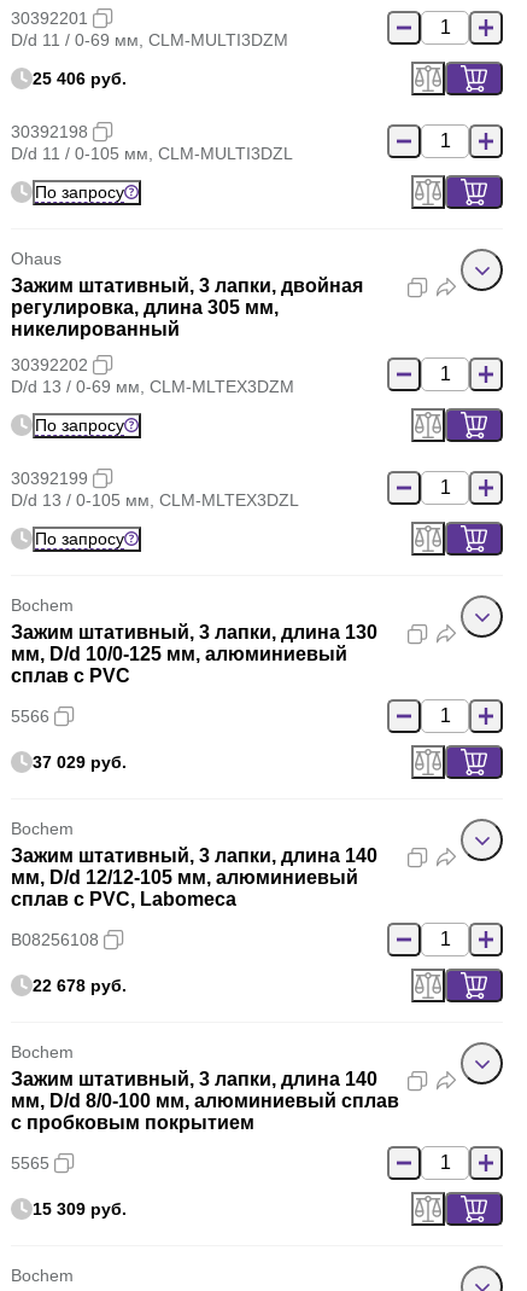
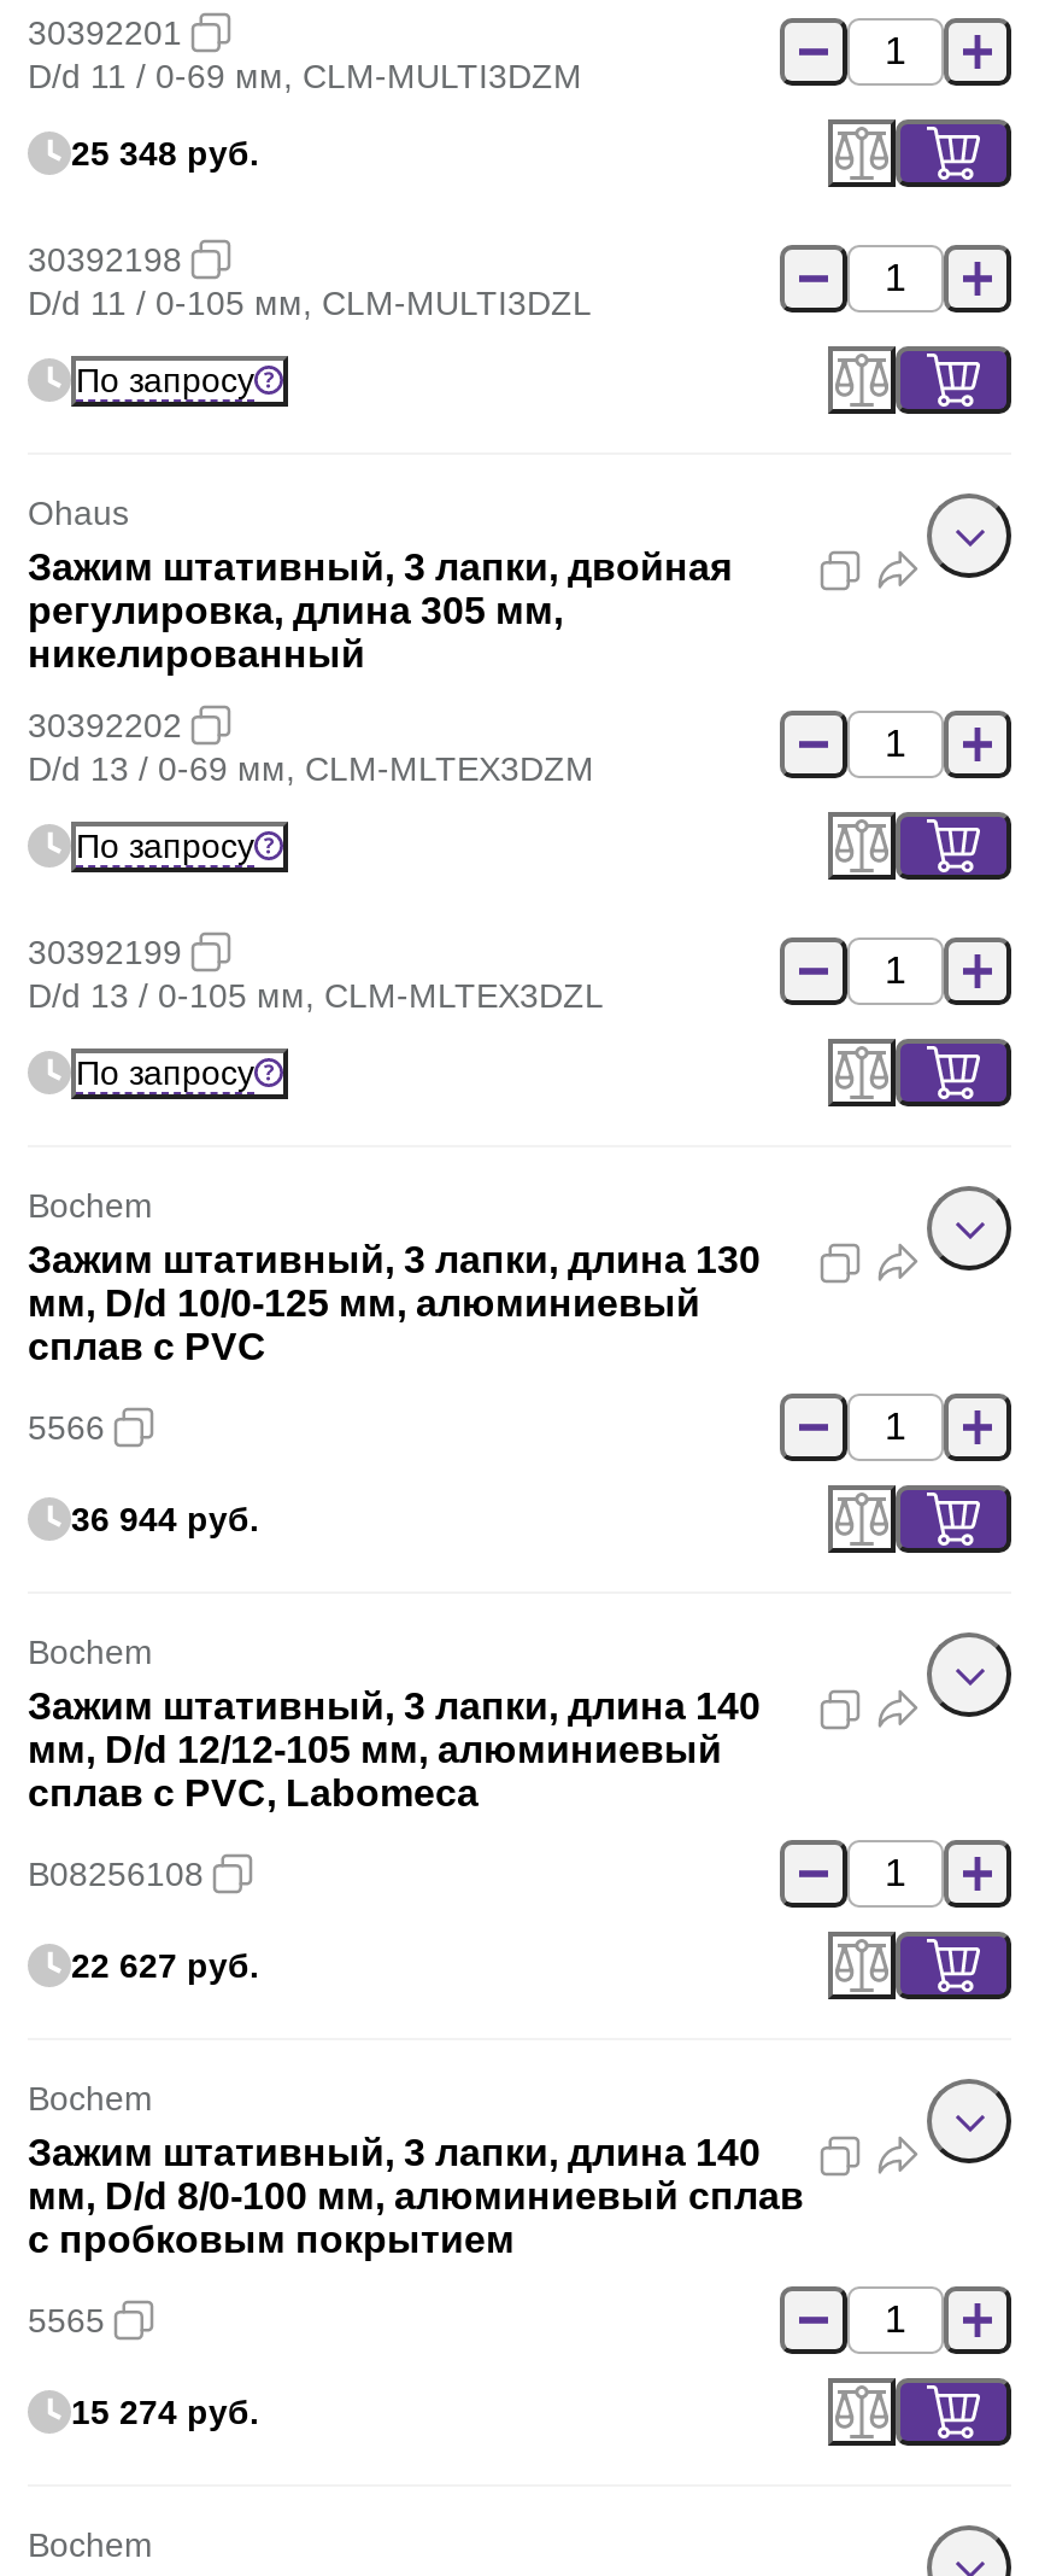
[33,69,127,88] 25 406 руб. -> [71,134,259,173] 25 348 руб.
[33,752,127,772] 37 029 руб. -> [71,1500,259,1538] 36 944 руб.
[33,976,127,995] 22 678 руб. -> [71,1946,259,1985] 22 627 руб.
[33,1199,127,1219] 15 309 руб. -> [71,2393,259,2431] 15 274 руб.

